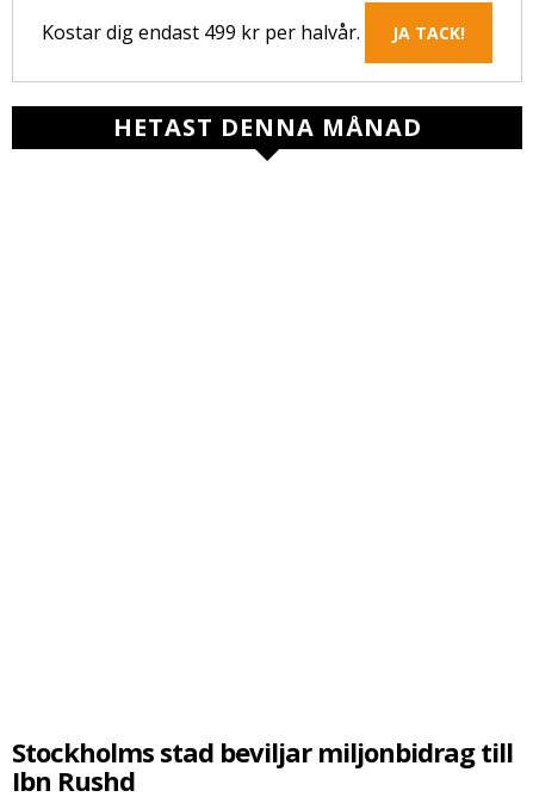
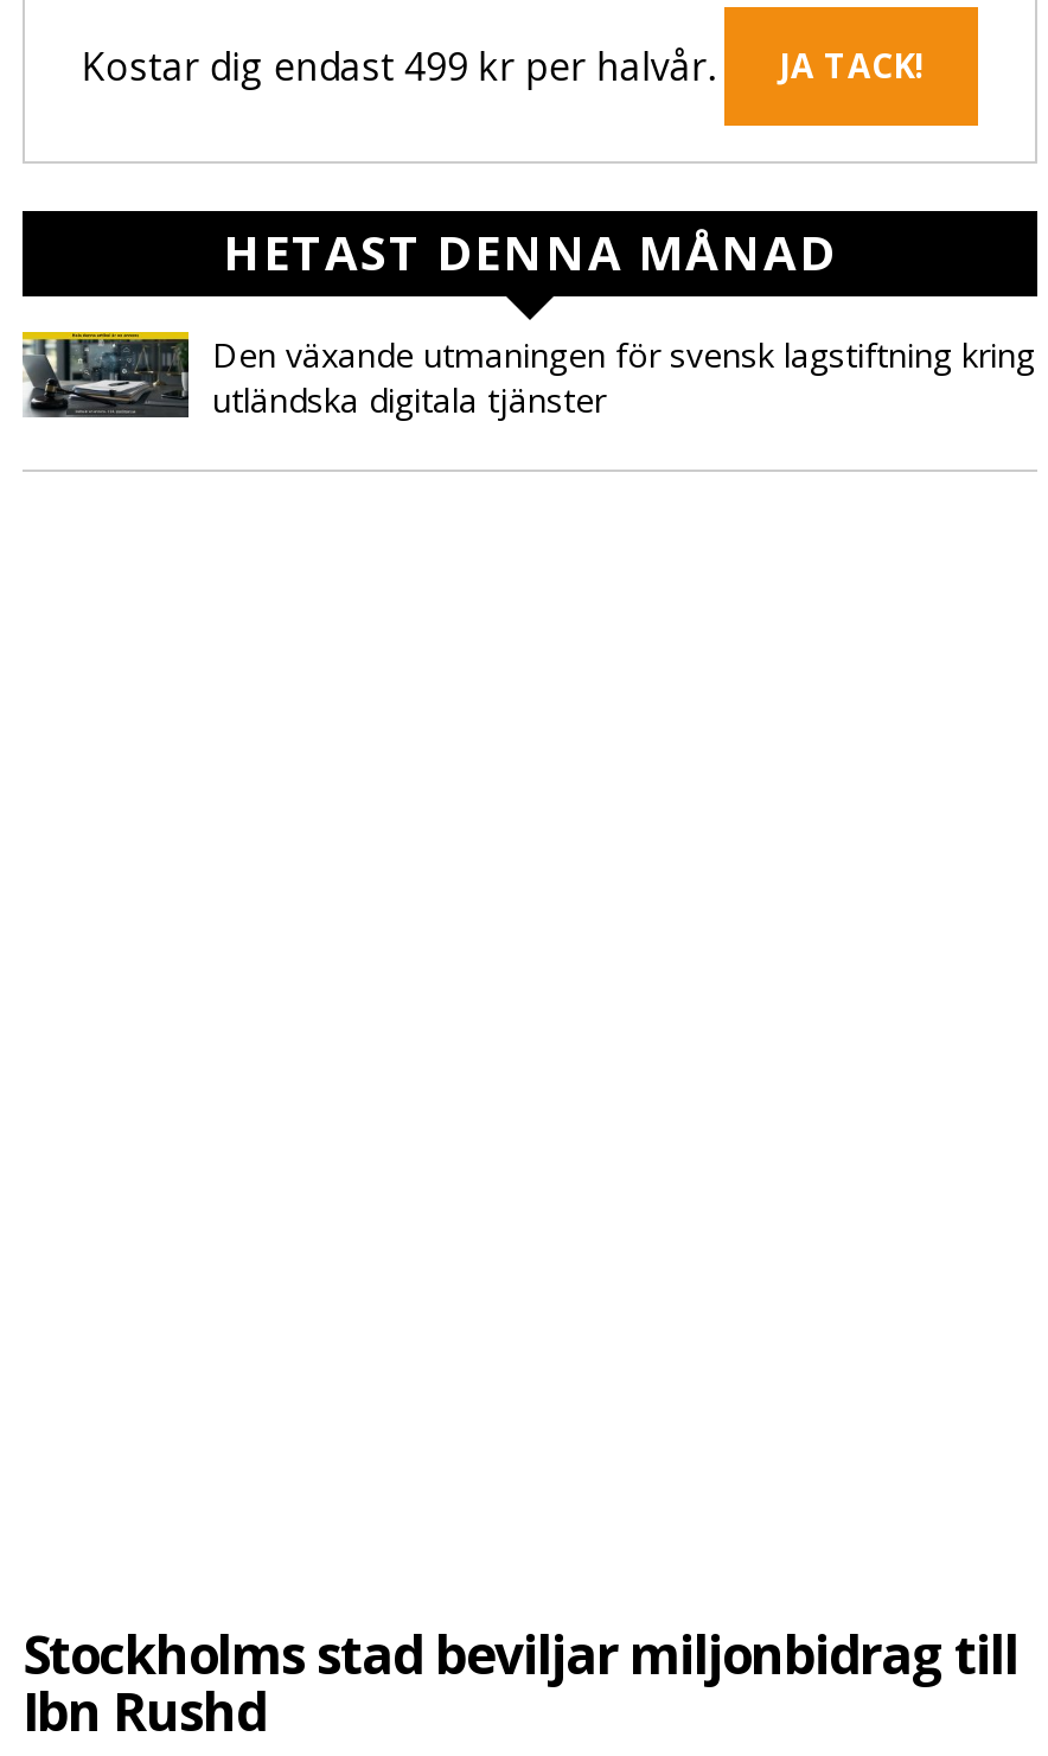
none -> [20,328,1035,423] [image] | Den växande utmaningen för svensk lagstiftning kring | utländska digitala tjänster

